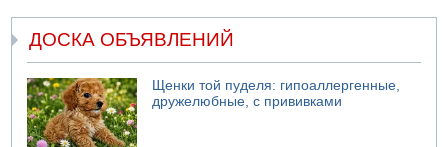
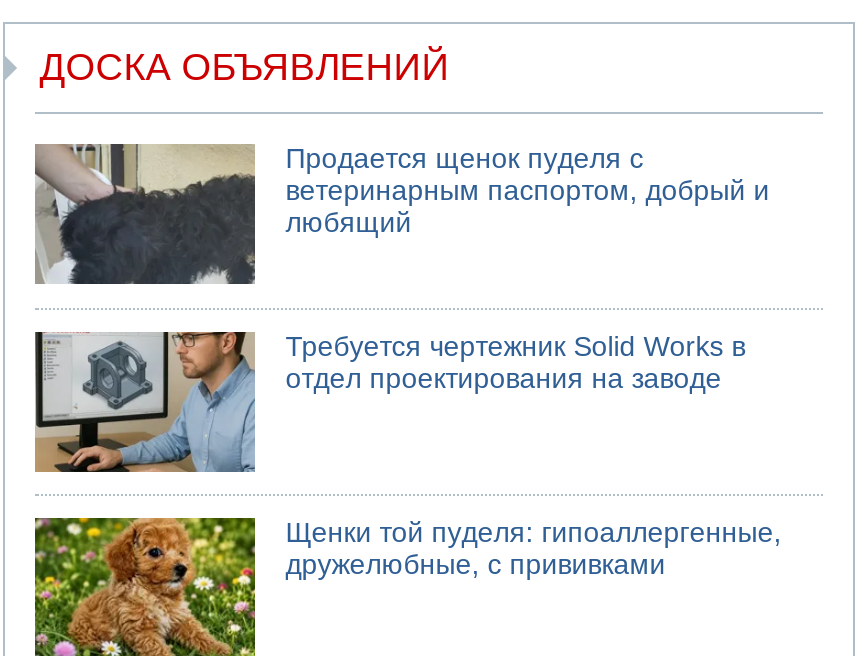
none -> [33,142,769,286] [image] | Продается щенок пуделя с | ветеринарным паспортом, добрый и | любящий
none -> [33,330,745,474] [image] | Требуется чертежник Solid Works в | отдел проектирования на заводе

